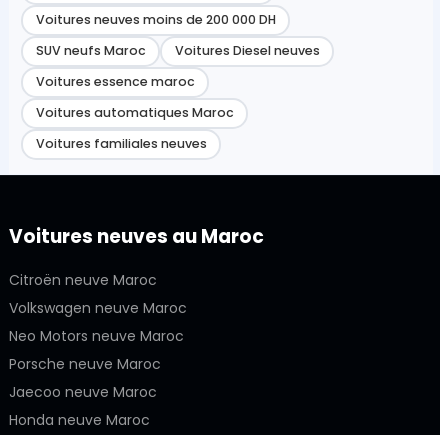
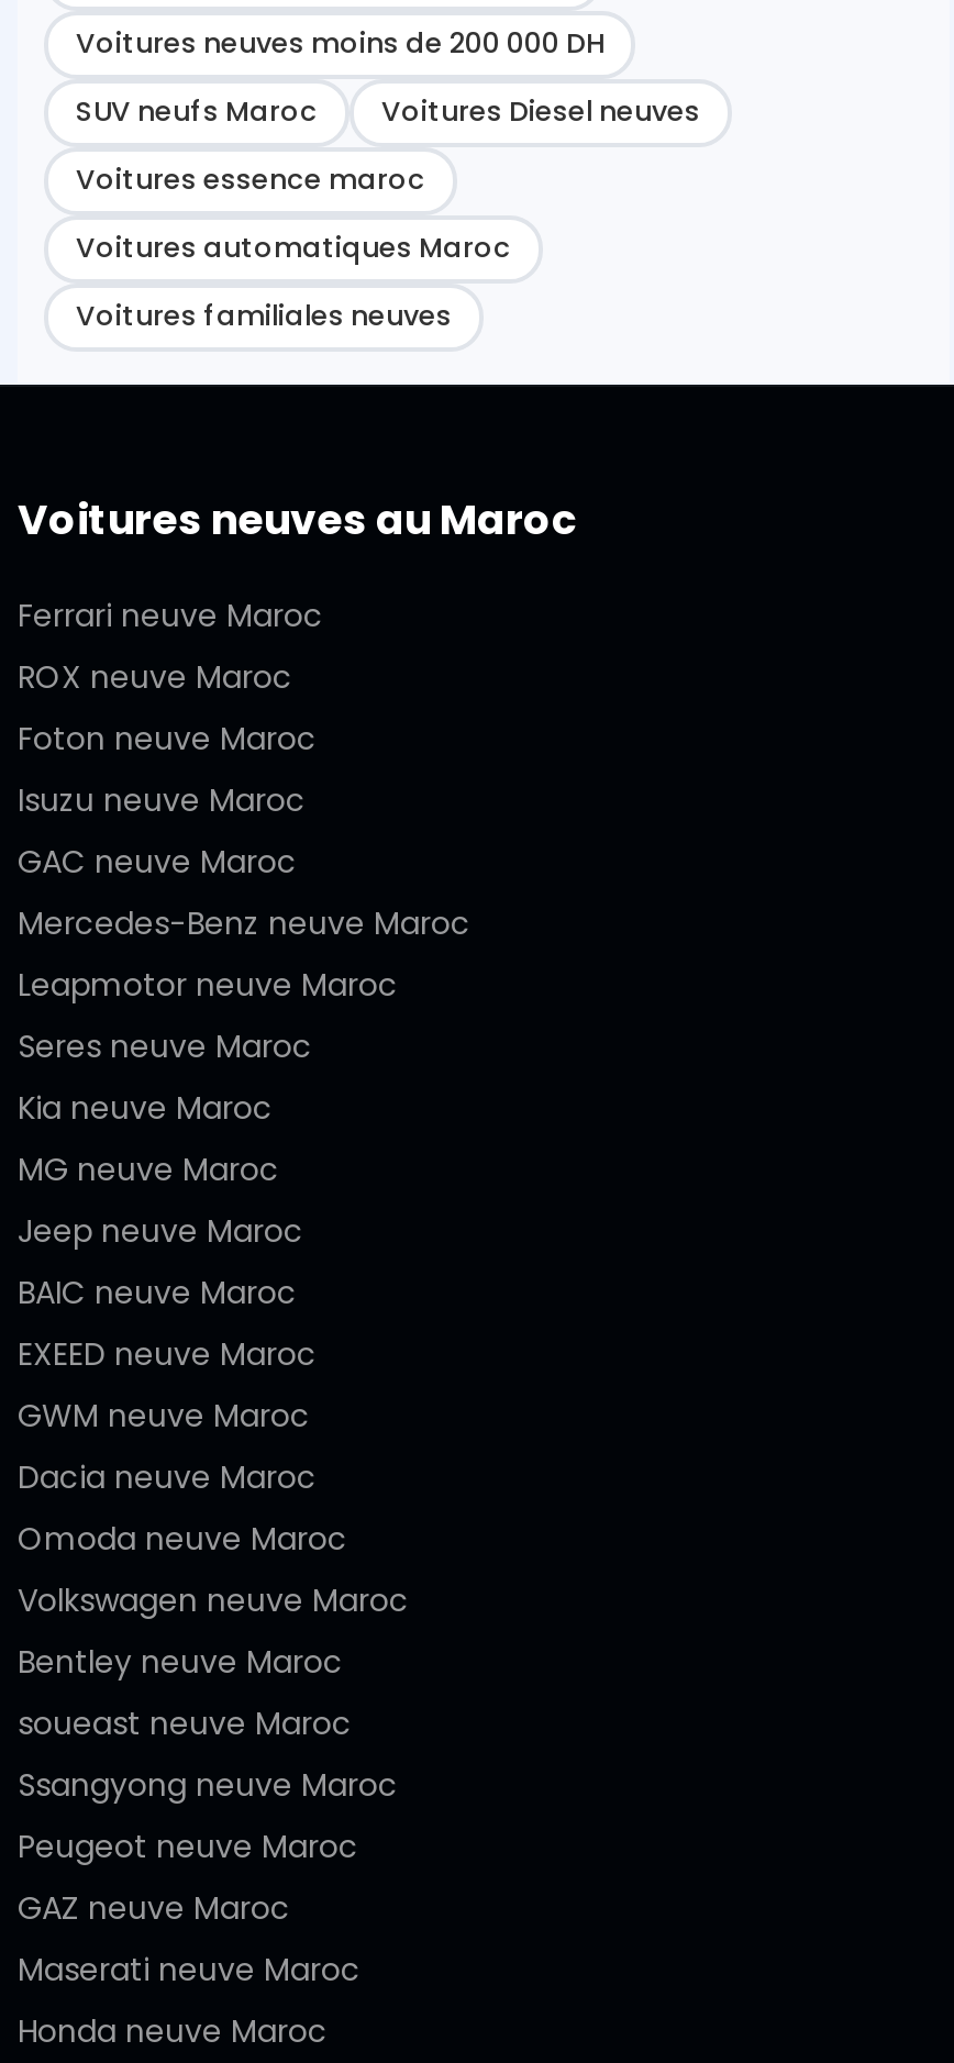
[9,270,157,290] Citroën neuve Maroc -> [18,593,470,1560] Ferrari neuve Maroc | ROX neuve Maroc | Foton neuve Maroc | Isuzu neuve Maroc | GAC neuve Maroc | Mercedes-Benz neuve Maroc | Leapmotor neuve Maroc | Seres neuve Maroc | Kia neuve Maroc | MG neuve Maroc | Jeep neuve Maroc | BAIC neuve Maroc | EXEED neuve Maroc | GWM neuve Maroc | Dacia neuve Maroc | Omoda neuve Maroc
[9,326,184,402] Neo Motors neuve Maroc | Porsche neuve Maroc | Jaecoo neuve Maroc -> [18,1639,398,1991] Bentley neuve Maroc | soueast neuve Maroc | Ssangyong neuve Maroc | Peugeot neuve Maroc | GAZ neuve Maroc | Maserati neuve Maroc

